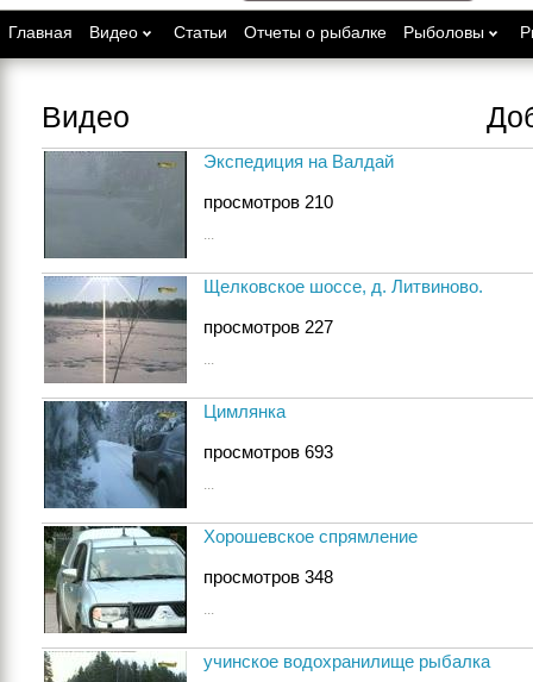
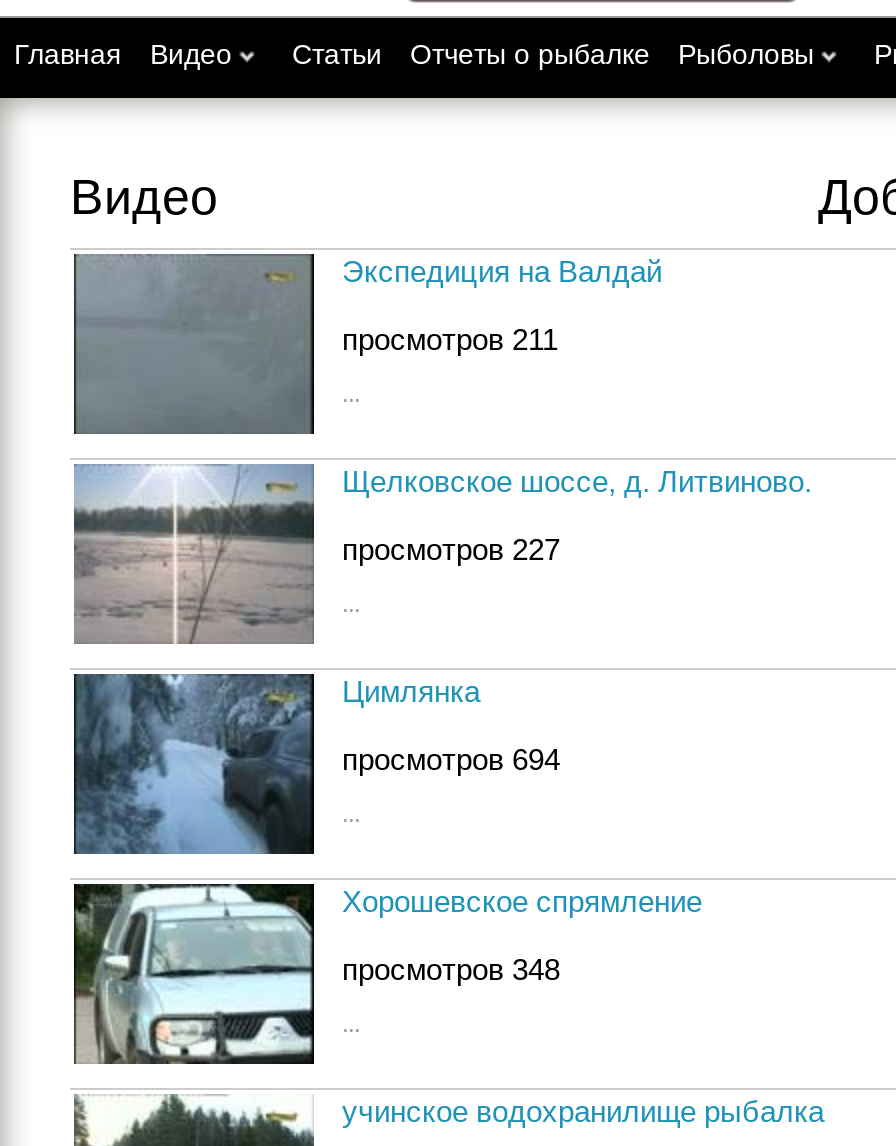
[203,192,333,212] просмотров 210 -> [342,322,558,356] просмотров 211
[203,442,333,462] просмотров 693 -> [342,742,560,776] просмотров 694

